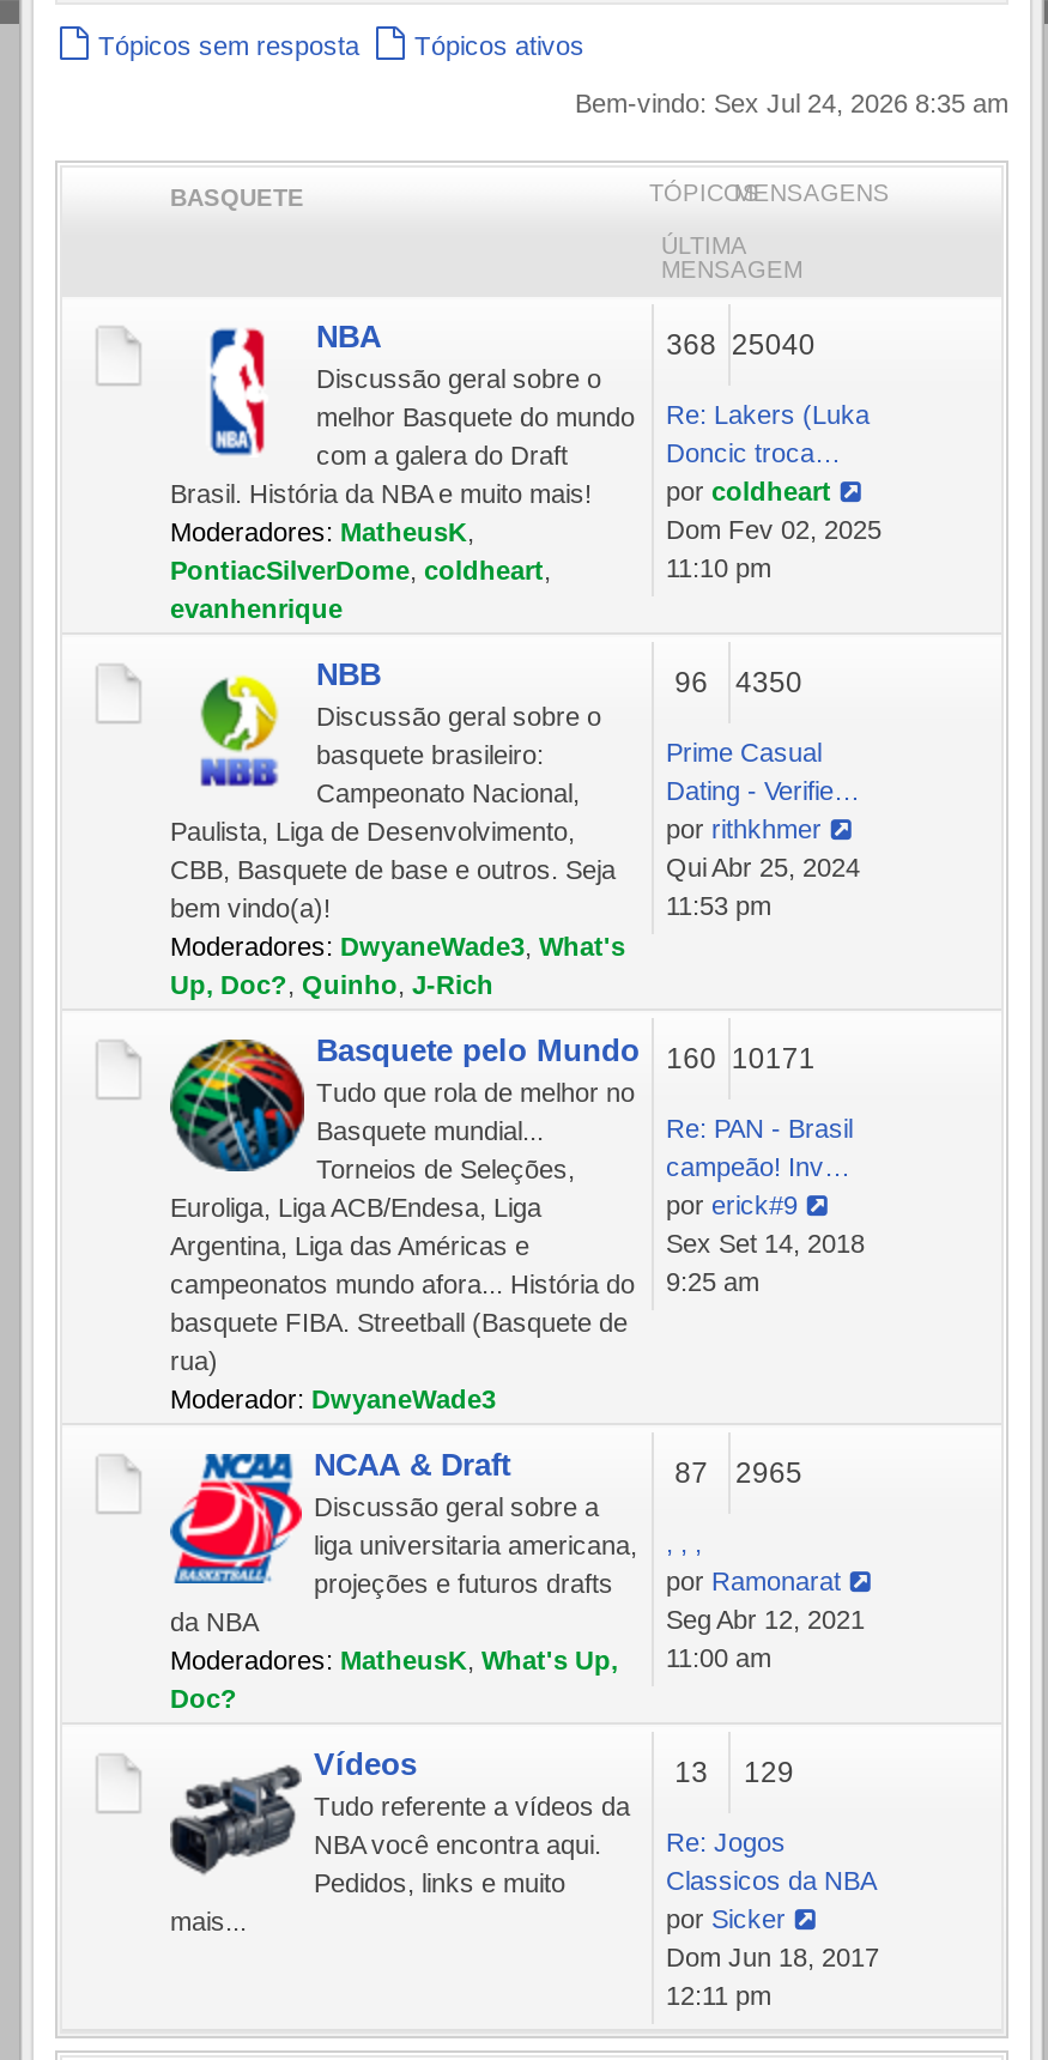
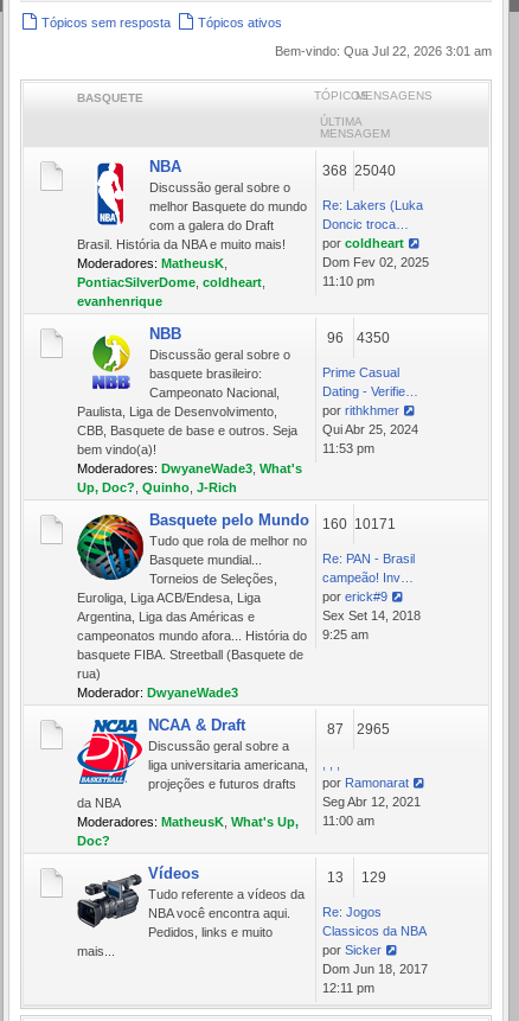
[575,89,1008,118] Bem-vindo: Sex Jul 24, 2026 8:35 am -> [275,44,492,58] Bem-vindo: Qua Jul 22, 2026 3:01 am

